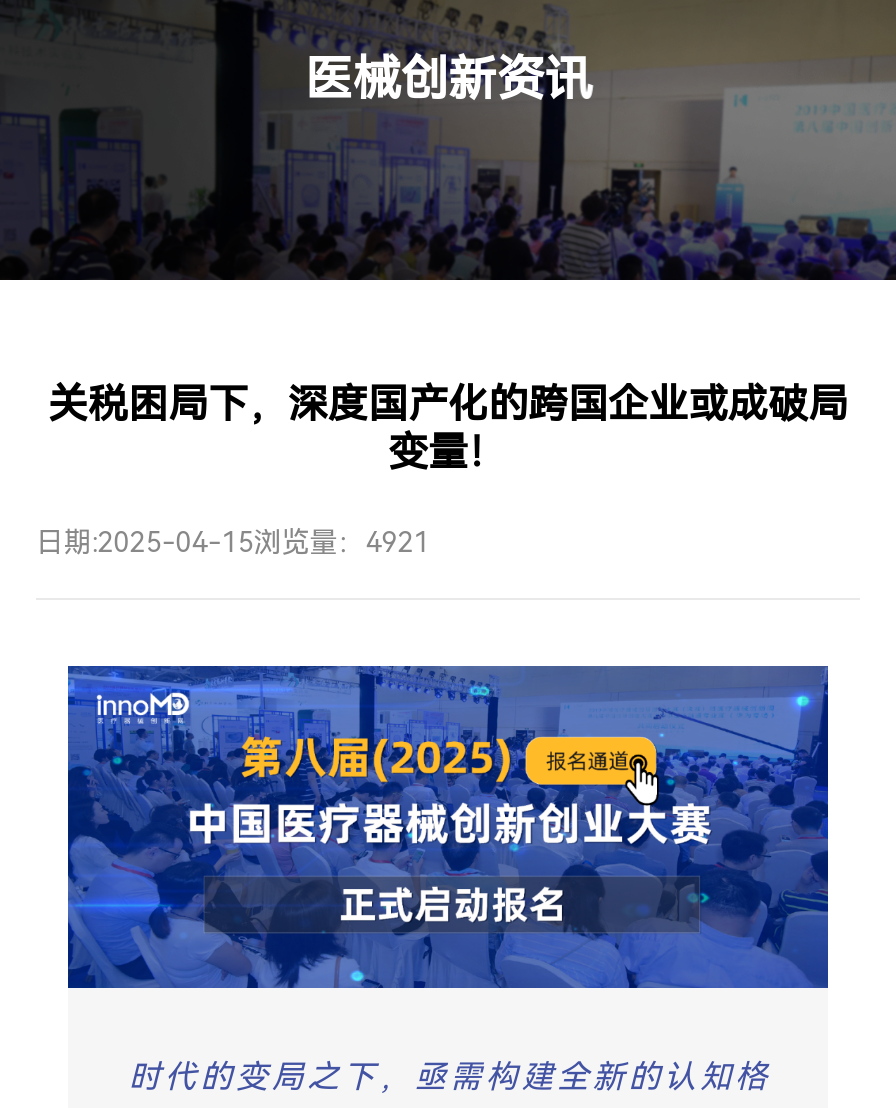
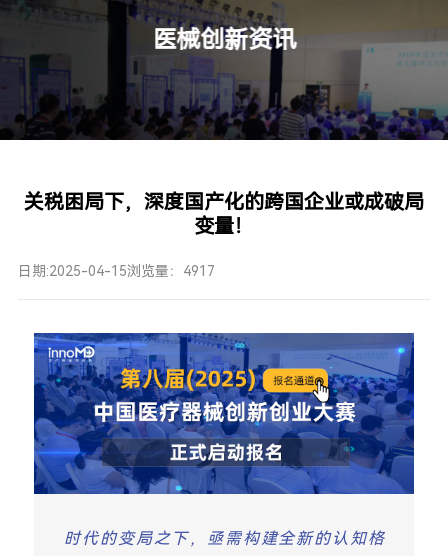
[36,525,430,557] 日期:2025-04-15浏览量：4921 -> [18,263,215,279] 日期:2025-04-15浏览量：4917

